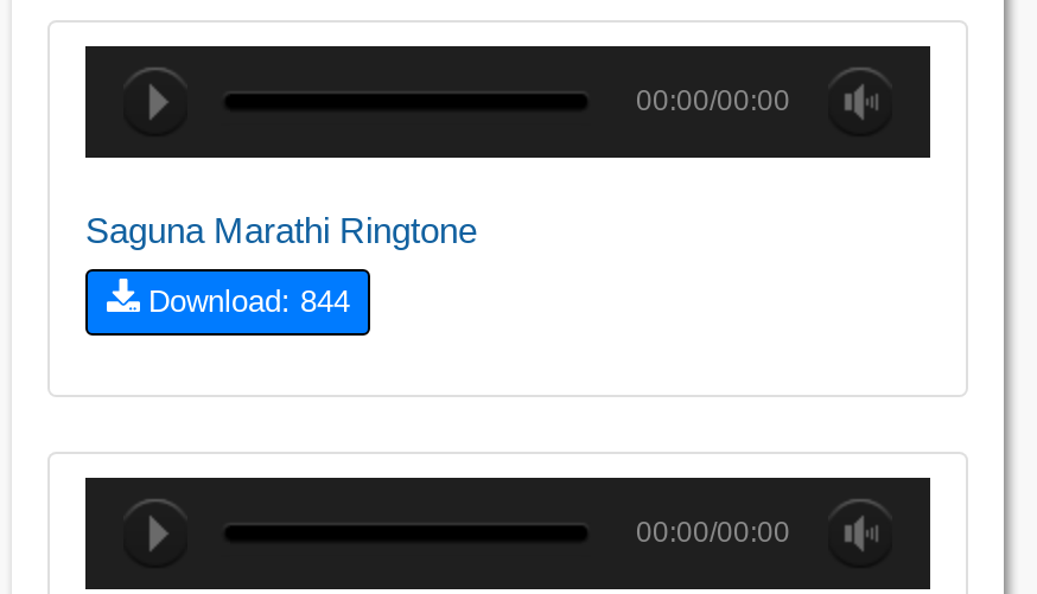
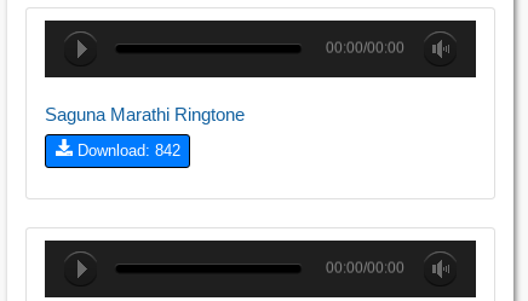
[139,284,350,319] Download: 844 -> [72,142,180,160] Download: 842

